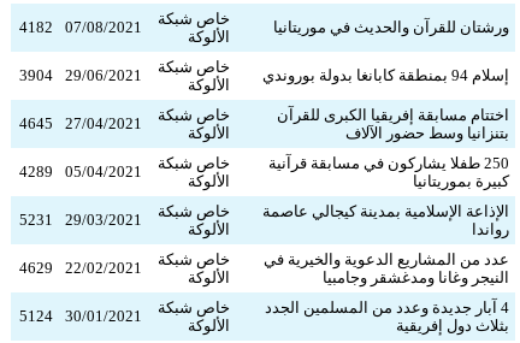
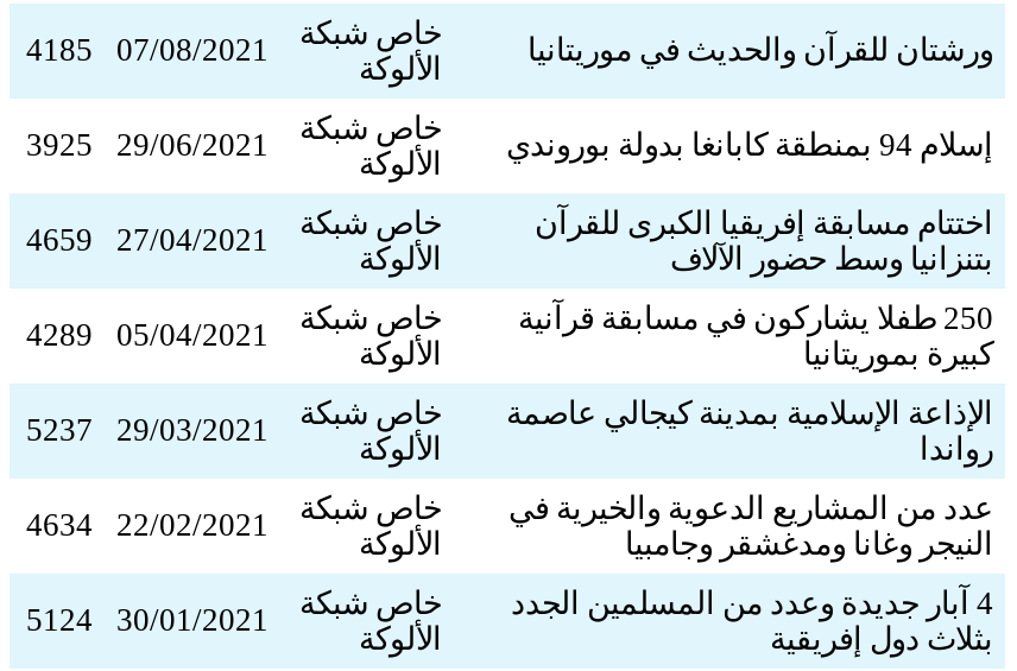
[19,10,230,36] خاص شبكة 07/08/2021 4182 -> [26,15,442,68] خاص شبكة 07/08/2021 4185
[19,58,230,84] خاص شبكة 29/06/2021 3904 -> [26,110,442,163] خاص شبكة 29/06/2021 3925
[19,106,230,132] خاص شبكة 27/04/2021 4645 -> [26,205,442,258] خاص شبكة 27/04/2021 4659
[19,202,509,229] الإذاعة الإسلامية بمدينة كيجالي عاصمة خاص شبكة 29/03/2021 5231 -> [26,395,993,448] الإذاعة الإسلامية بمدينة كيجالي عاصمة خاص شبكة 29/03/2021 5237
[19,250,509,277] عدد من المشاريع الدعوية والخيرية في خاص شبكة 22/02/2021 4629 -> [26,490,993,543] عدد من المشاريع الدعوية والخيرية في خاص شبكة 22/02/2021 4634

